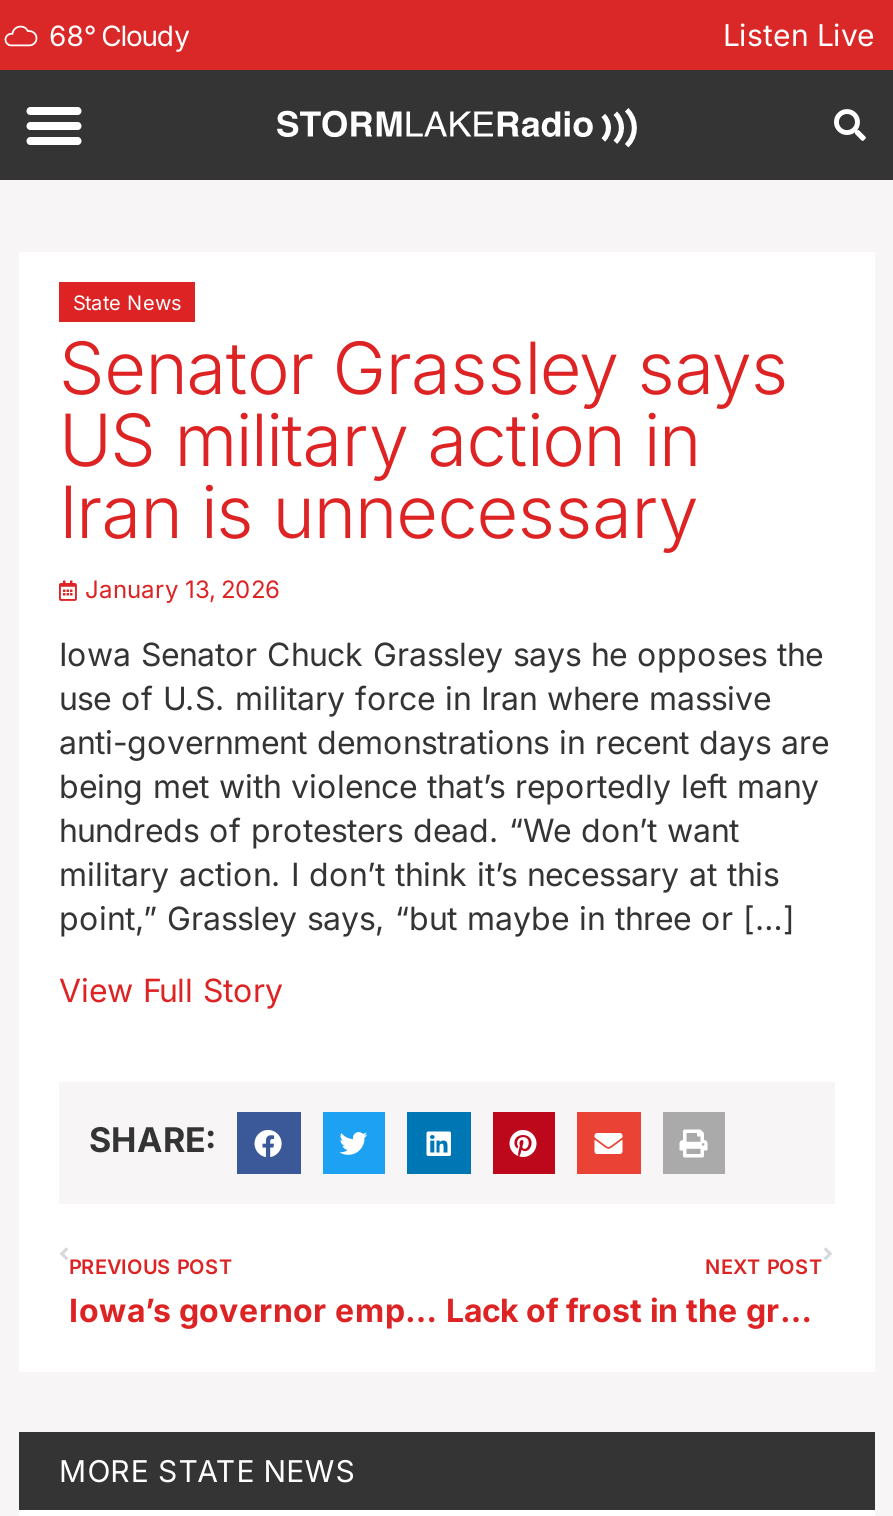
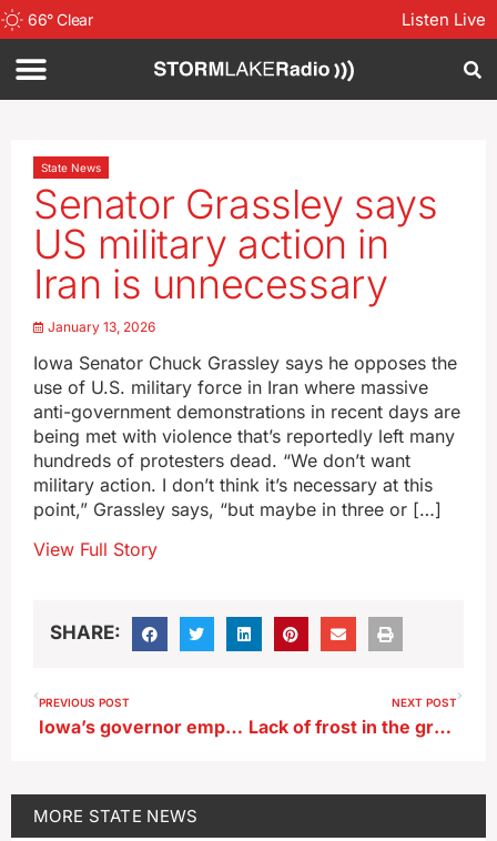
[49,17,190,51] 68° Cloudy -> [28,9,93,28] 66° Clear

